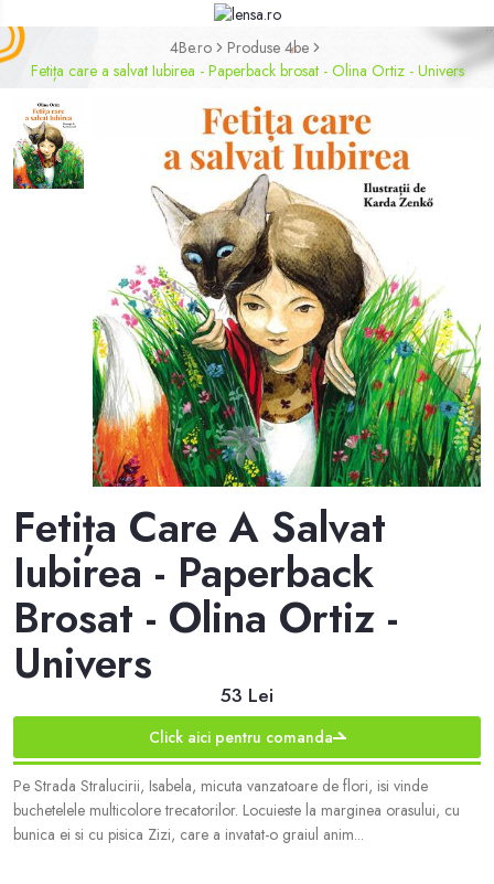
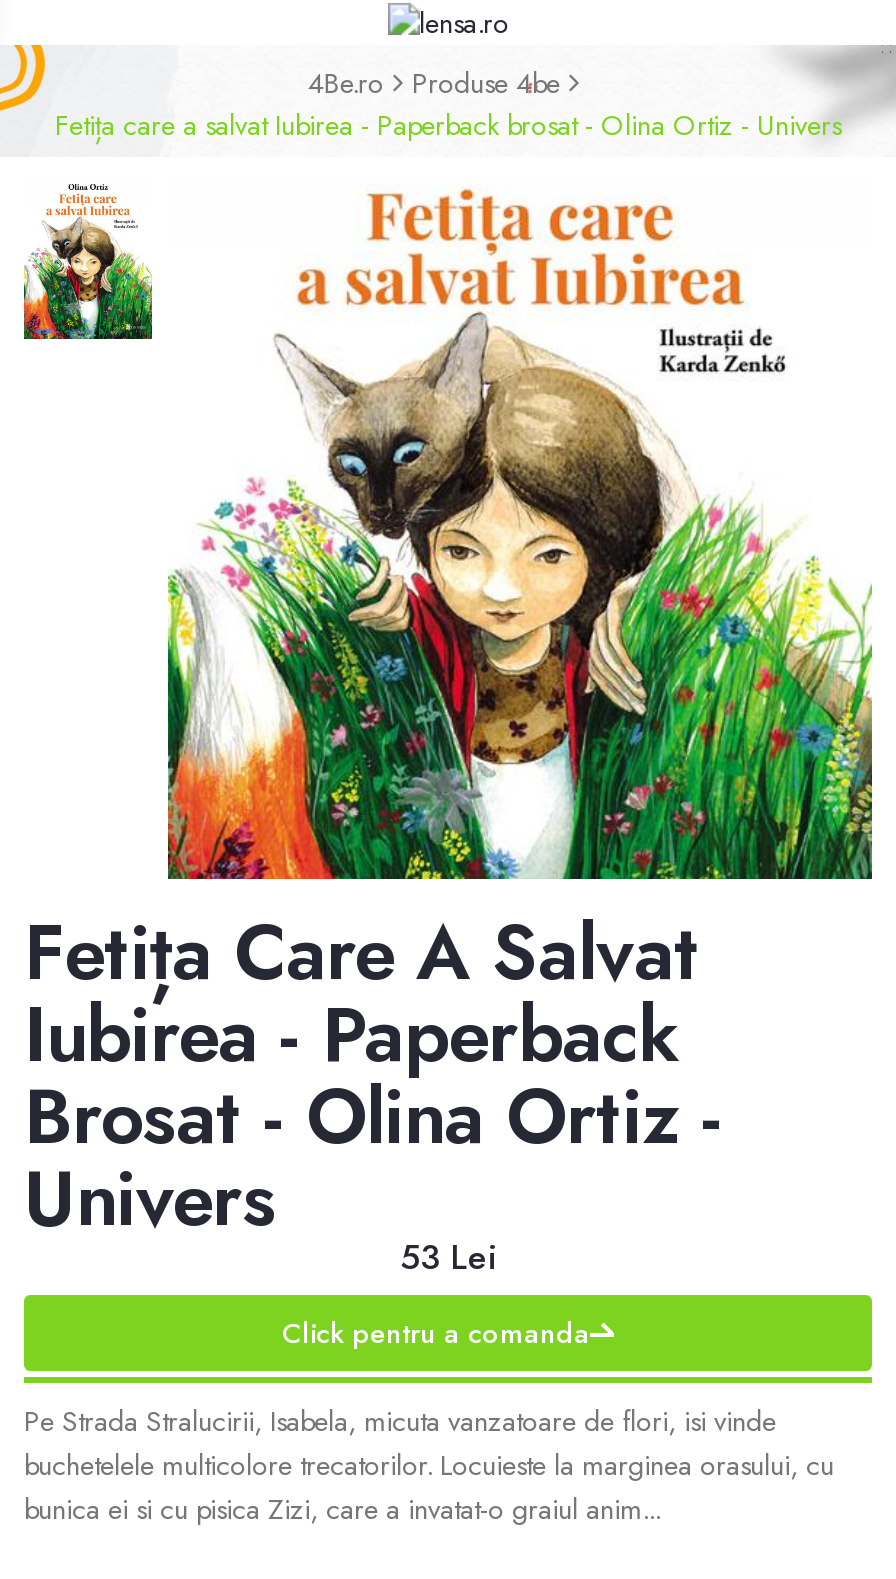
[148,726,332,748] Click aici pentru comanda -> [282,1312,590,1352] Click pentru a comanda

